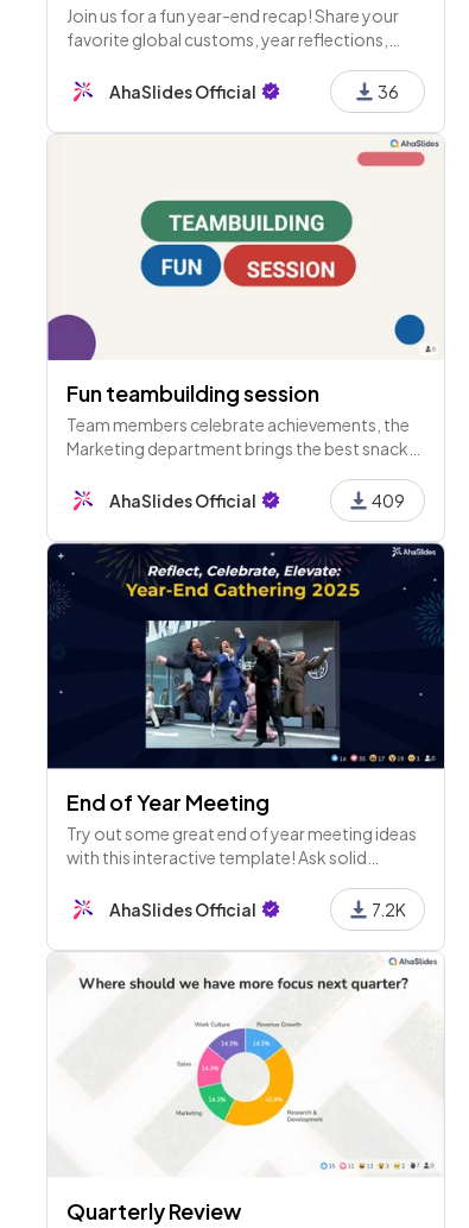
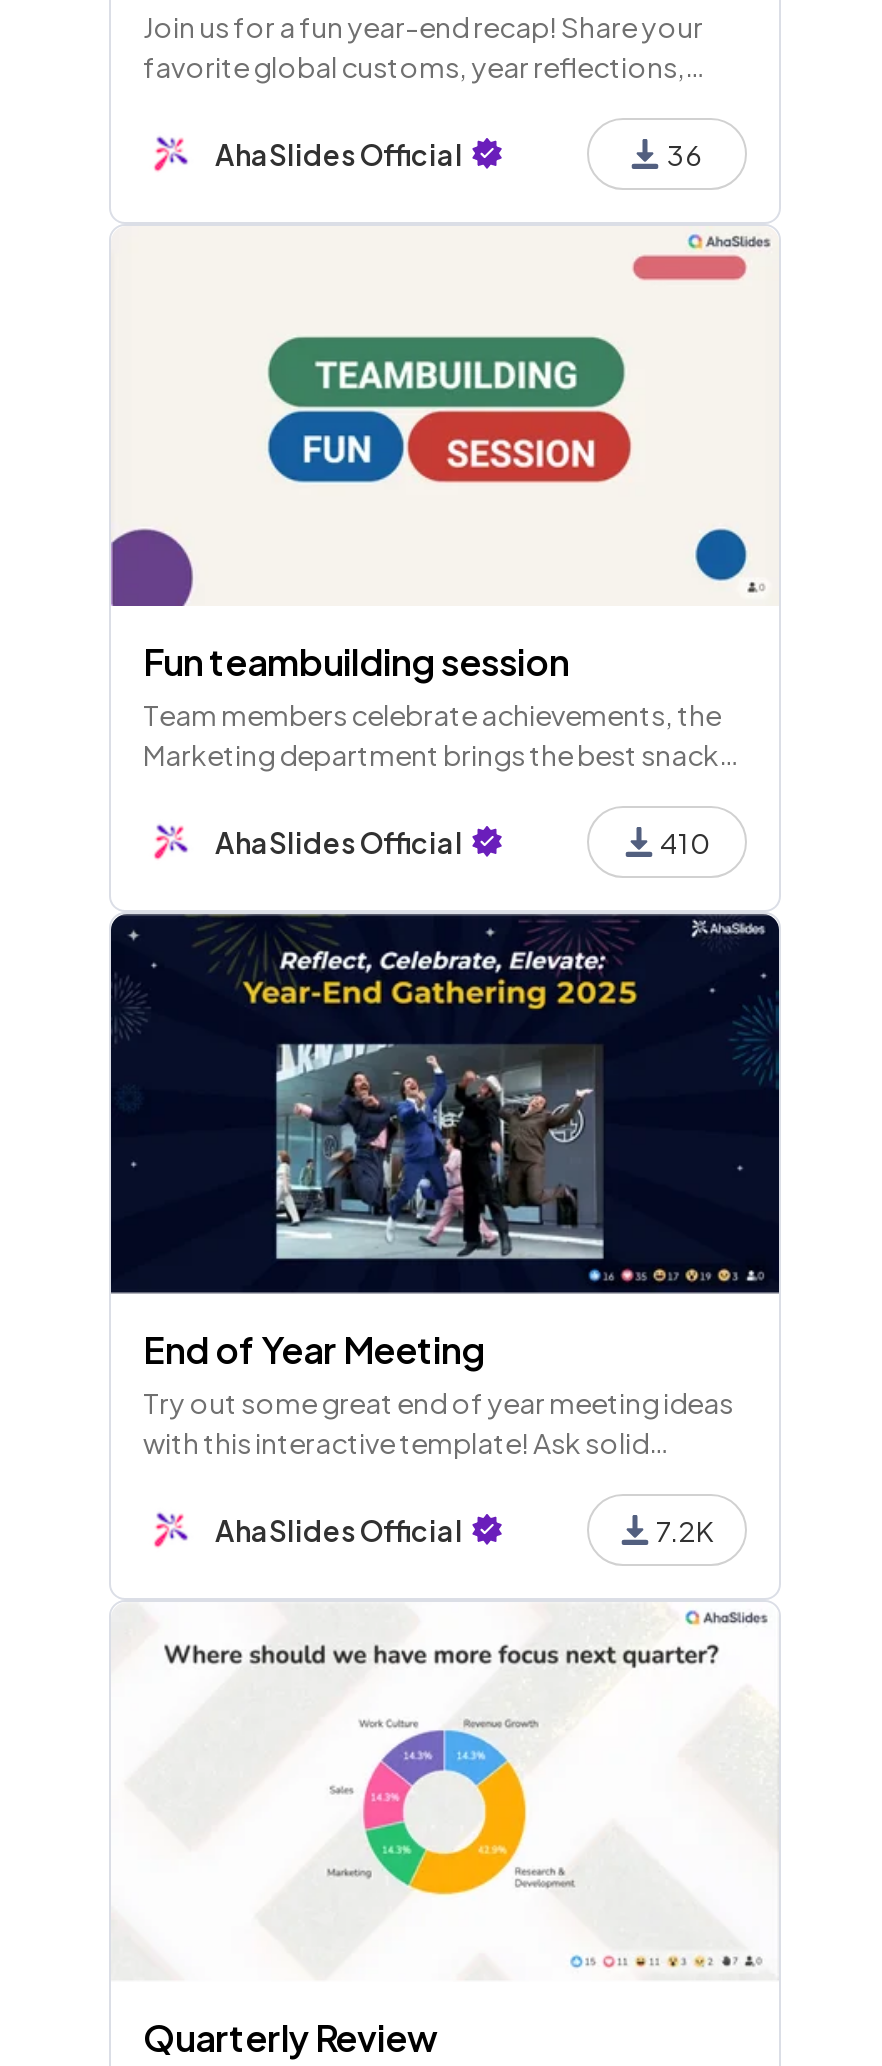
[372,489,405,511] 409 -> [660,823,710,859] 410

